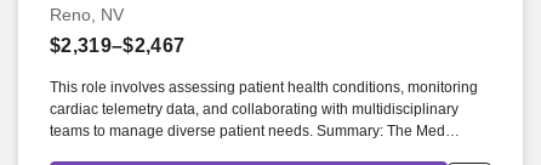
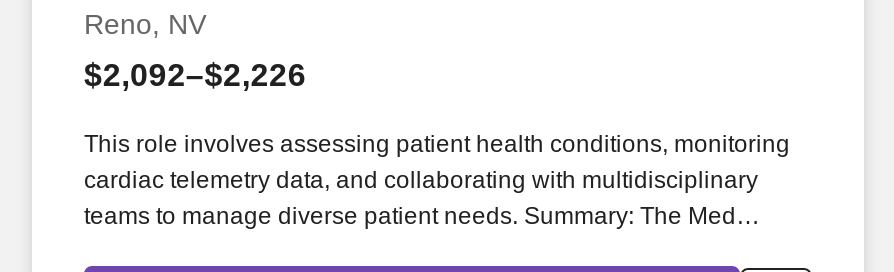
[50,35,185,56] $2,319–$2,467 -> [84,58,306,92] $2,092–$2,226

